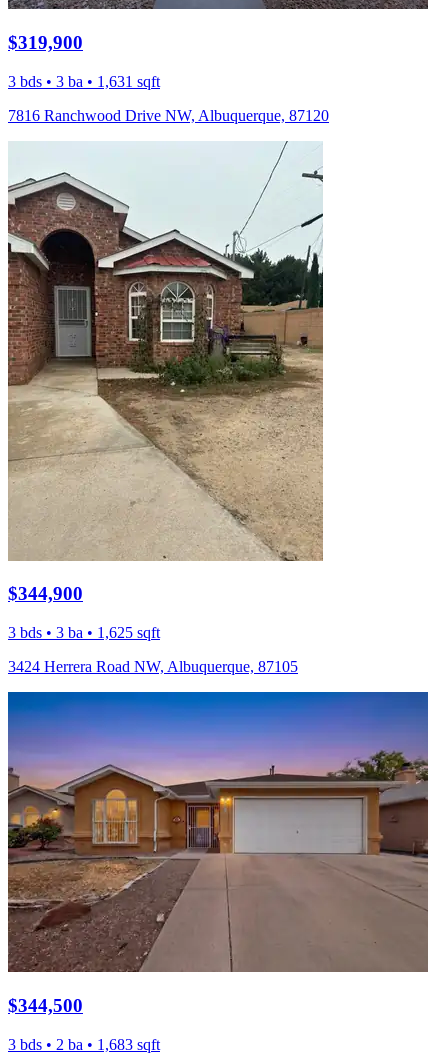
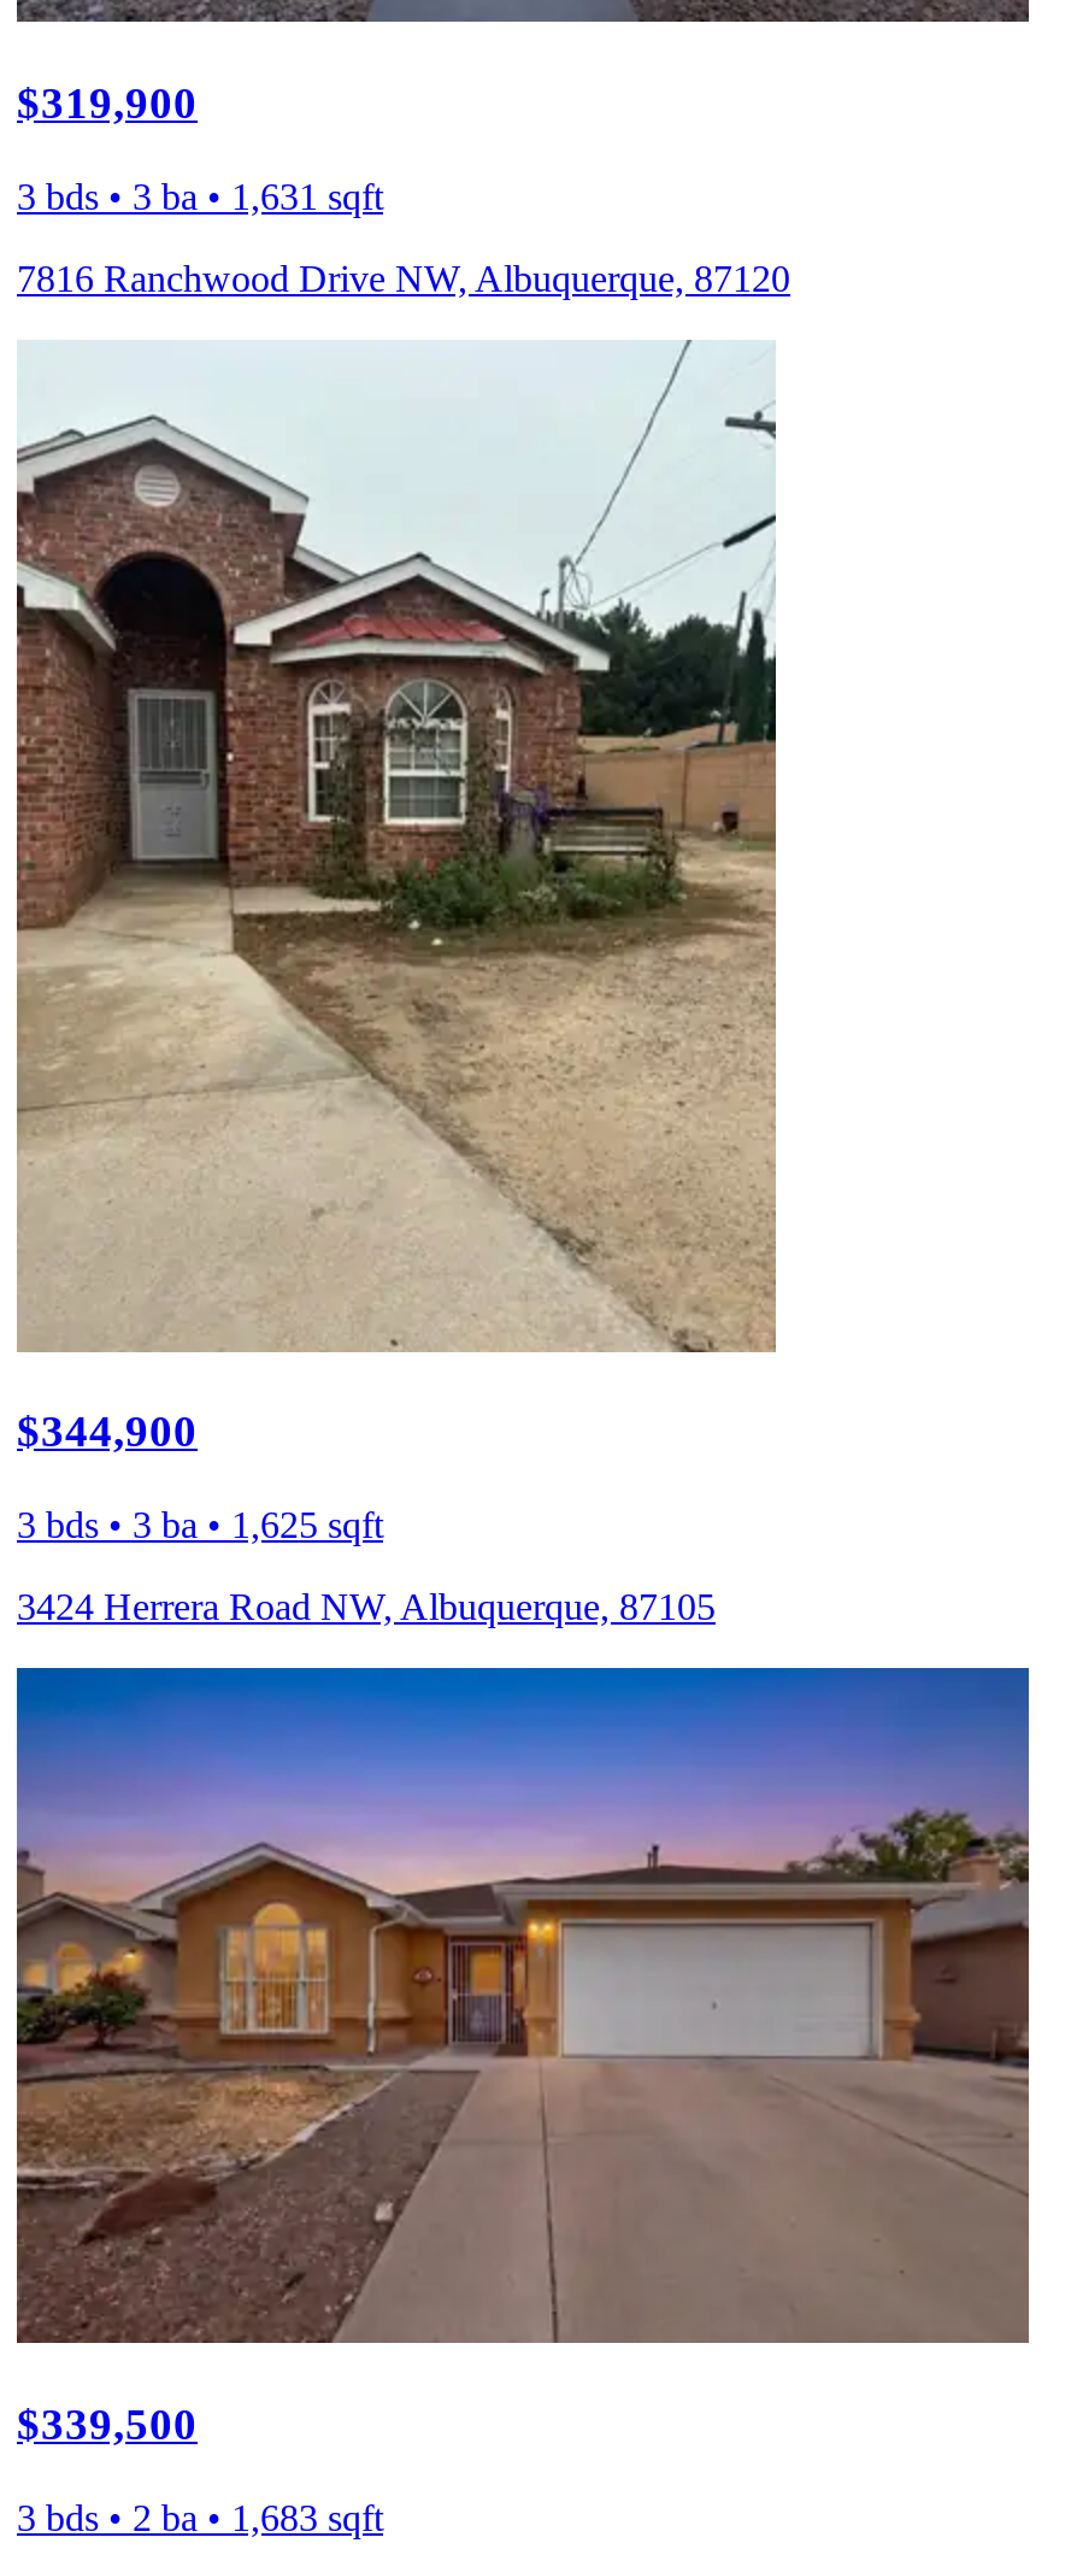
[8,995,83,1016] $344,500 -> [17,2398,198,2448] $339,500

